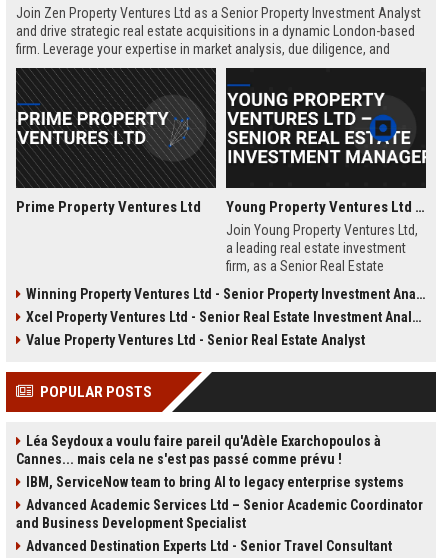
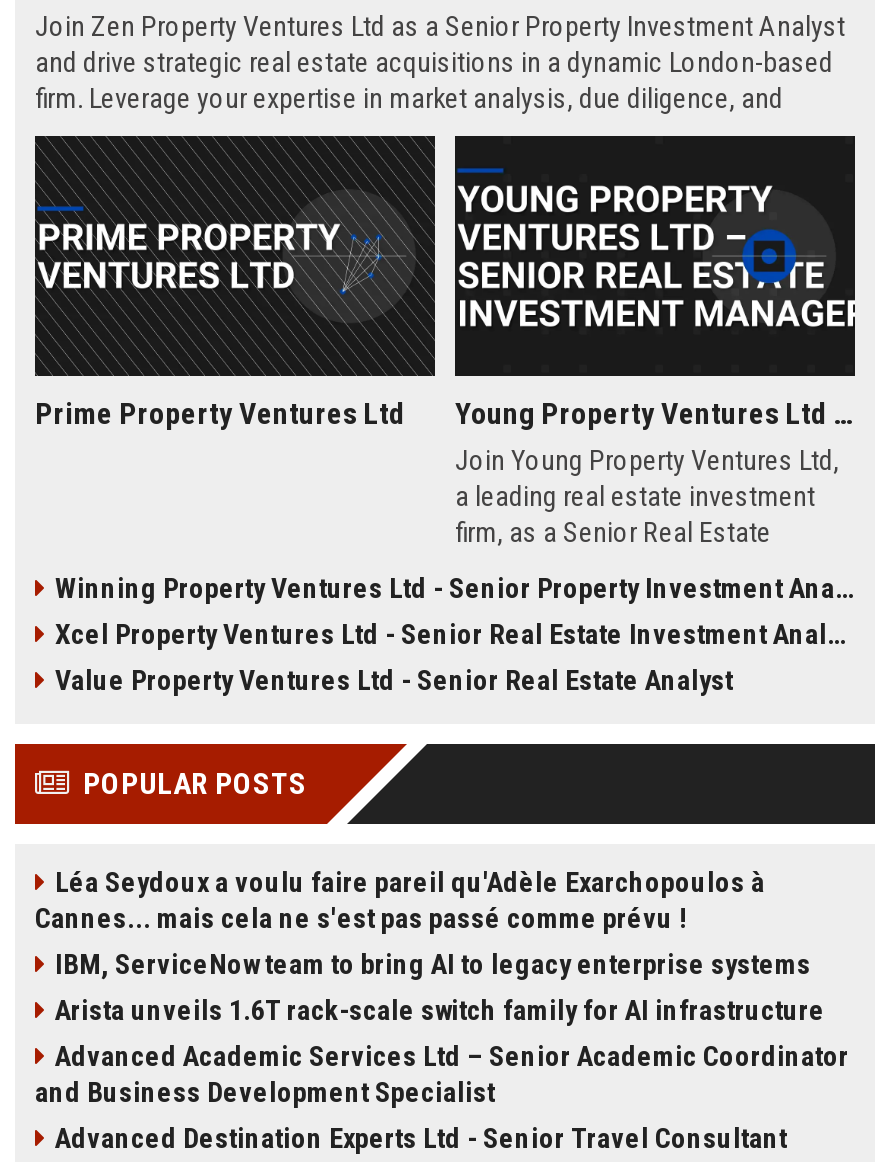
none -> [55,994,825,1026] Arista unveils 1.6T rack-scale switch family for AI infrastructure

